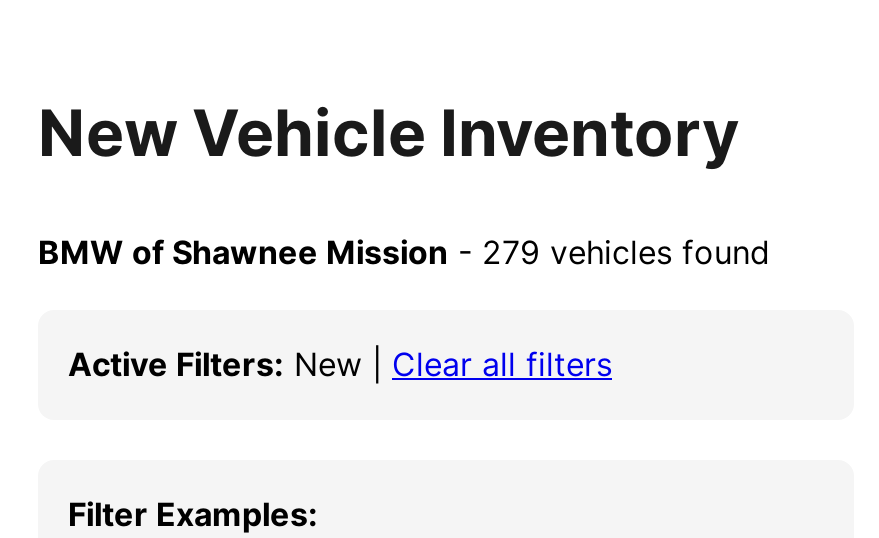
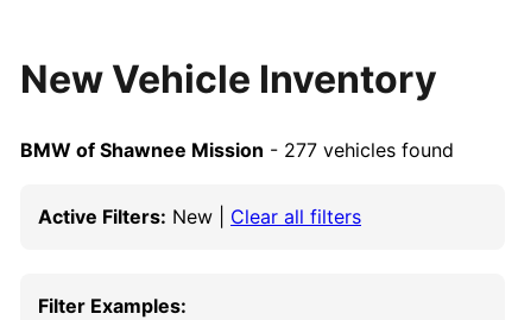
[38,232,770,272] BMW of Shawnee Mission - 279 vehicles found -> [20,138,454,162] BMW of Shawnee Mission - 277 vehicles found

